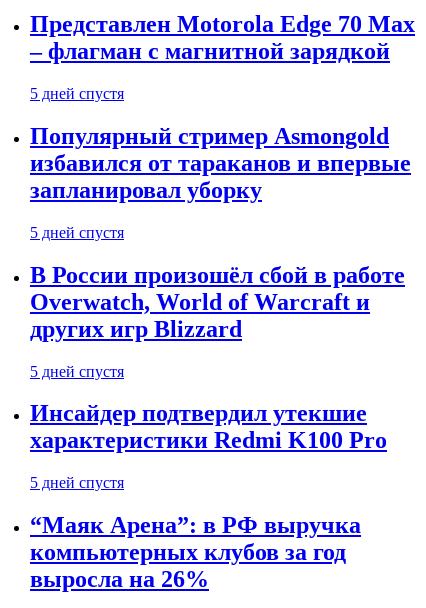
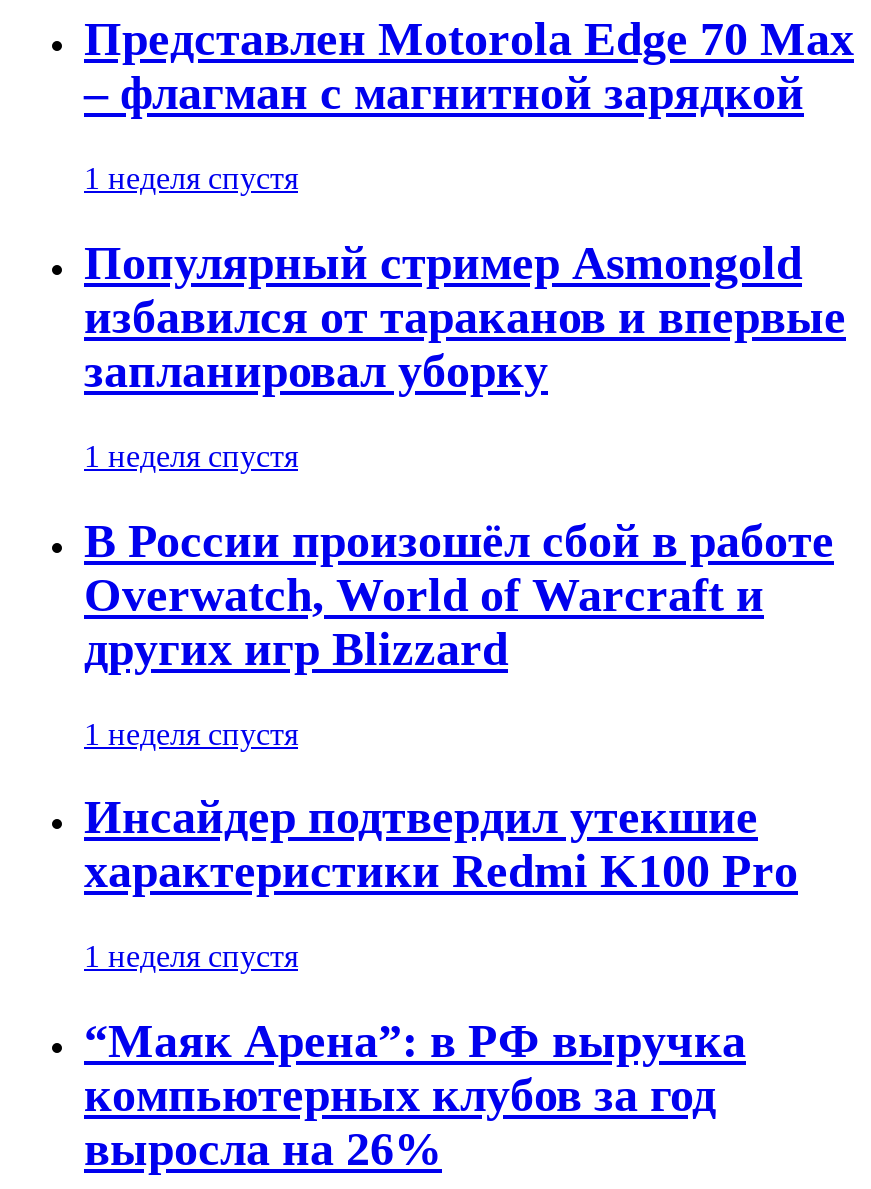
[30,85,124,102] 5 дней спустя -> [84,161,298,195] 1 неделя спустя
[30,224,124,241] 5 дней спустя -> [84,439,298,473] 1 неделя спустя
[30,363,124,380] 5 дней спустя -> [84,716,298,750] 1 неделя спустя
[30,474,124,491] 5 дней спустя -> [84,940,298,974] 1 неделя спустя

